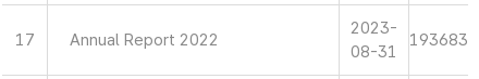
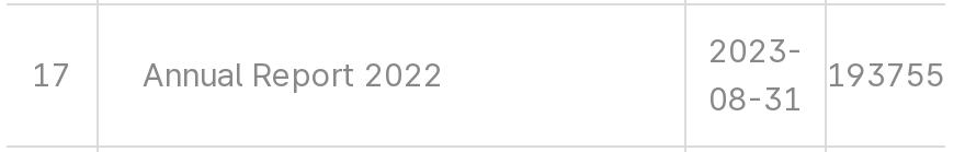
[409,30,468,50] 193683 -> [827,56,945,95] 193755

